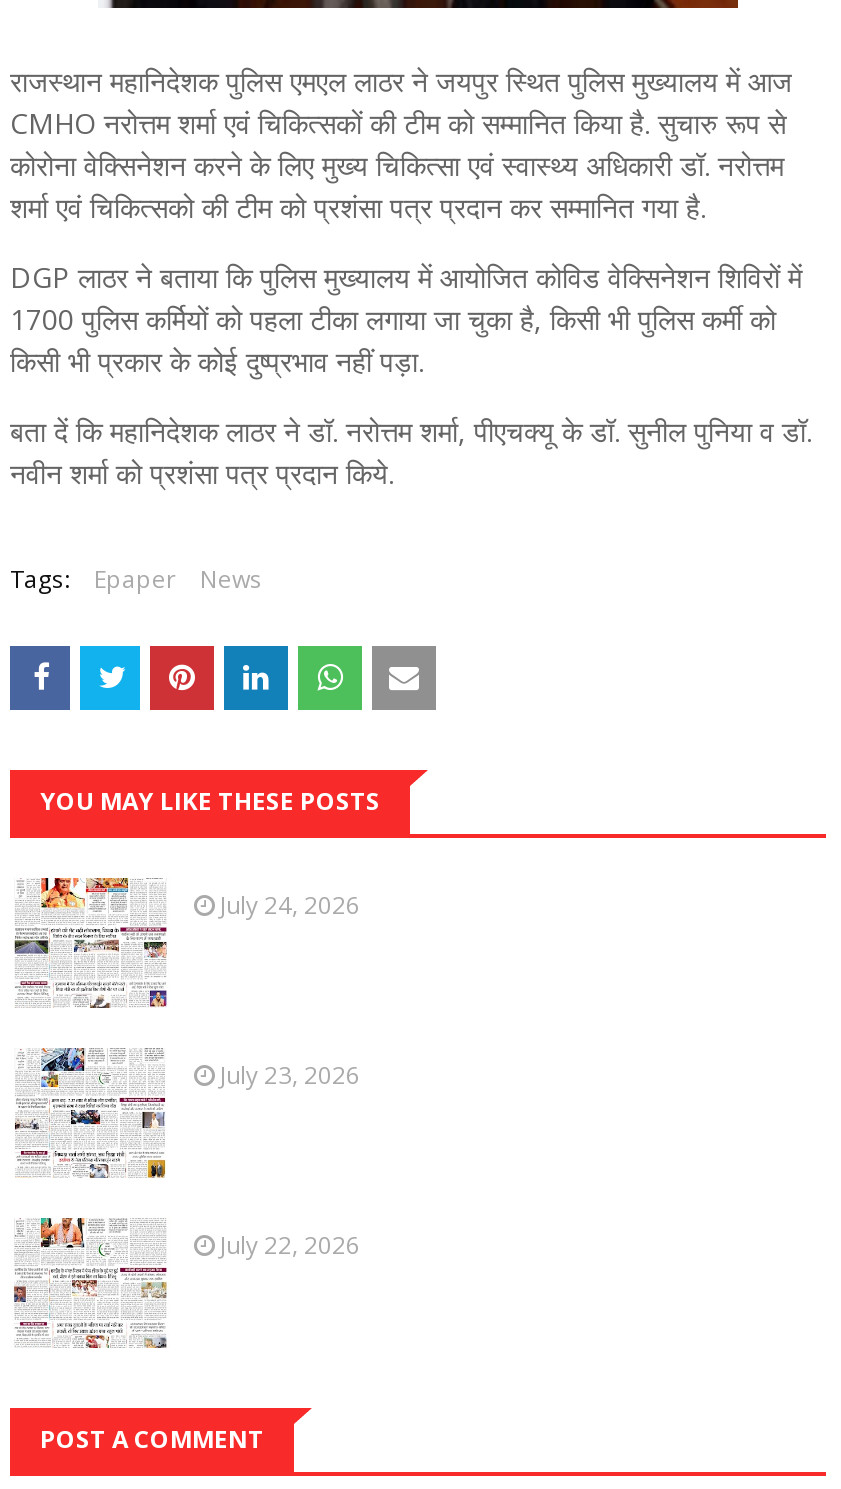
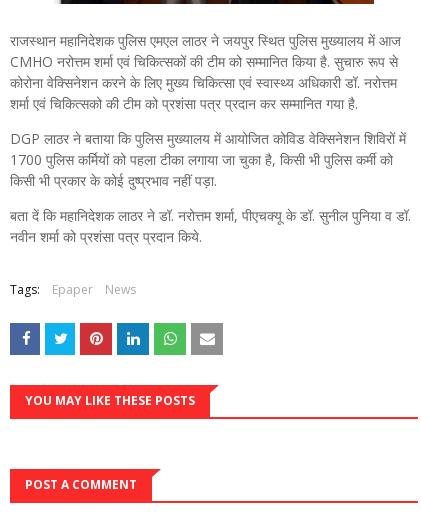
[12,876,360,1010] [image] | July 24, 2026 -> none
[12,1046,360,1180] [image] | July 23, 2026 -> none
[12,1216,360,1350] [image] | July 22, 2026 -> none

